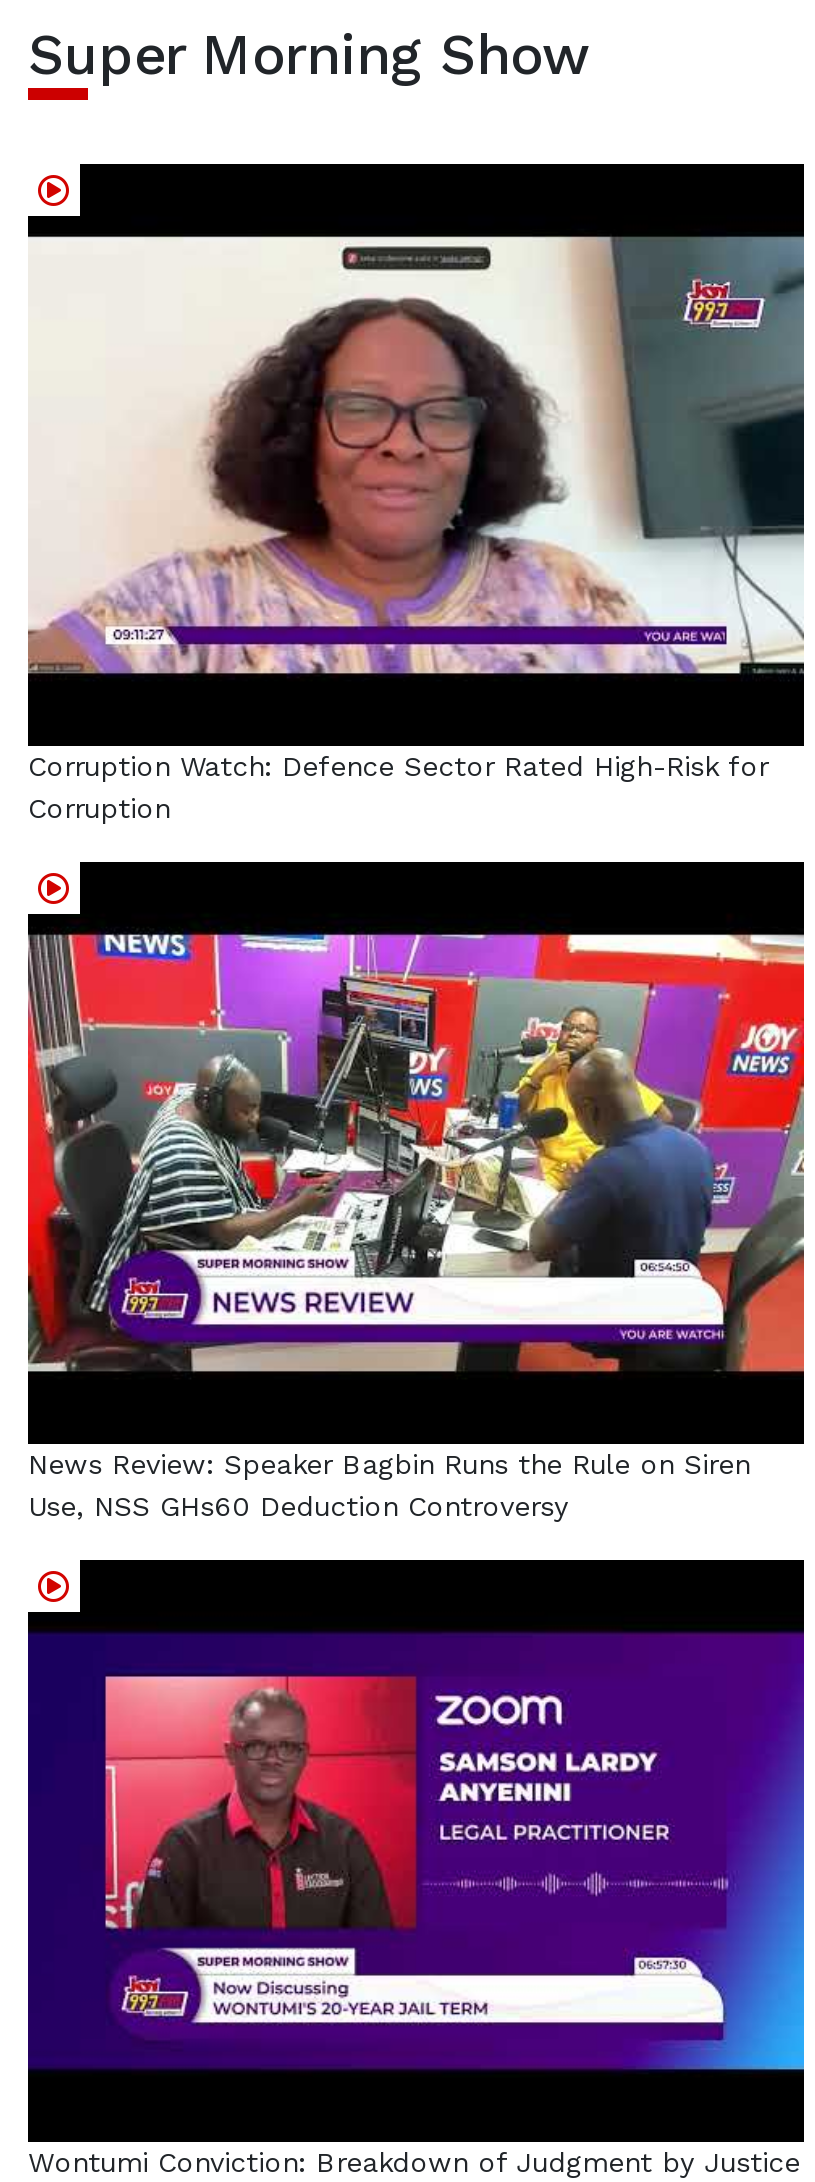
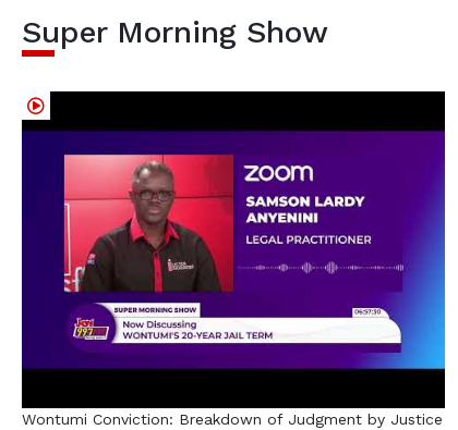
[26,234,806,823] [image] | Corruption Watch: Defence Sector Rated High-Risk for | Corruption -> none
[26,860,806,1521] [image] | News Review: Speaker Bagbin Runs the Rule on Siren | Use, NSS GHs60 Deduction Controversy -> none

